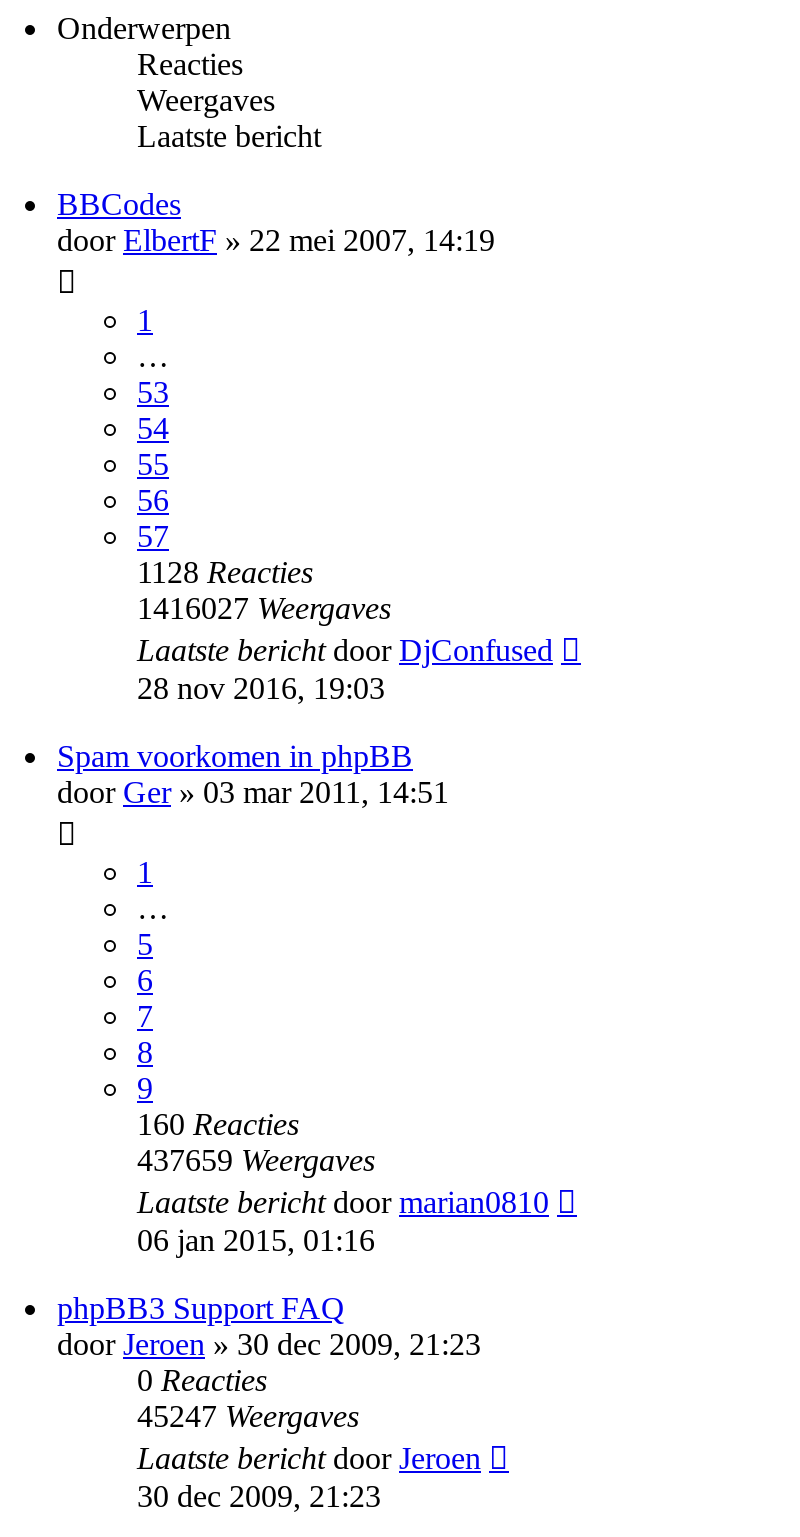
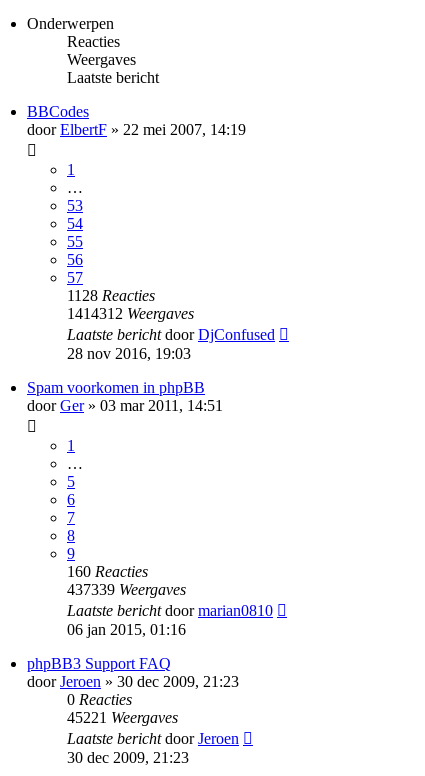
[137,592,391,626] 1416027 Weergaves -> [67,305,194,322] 1414312 Weergaves
[137,1144,375,1178] 437659 Weergaves -> [67,581,186,598] 437339 Weergaves
[137,1400,359,1434] 45247 Weergaves -> [67,709,178,726] 45221 Weergaves

